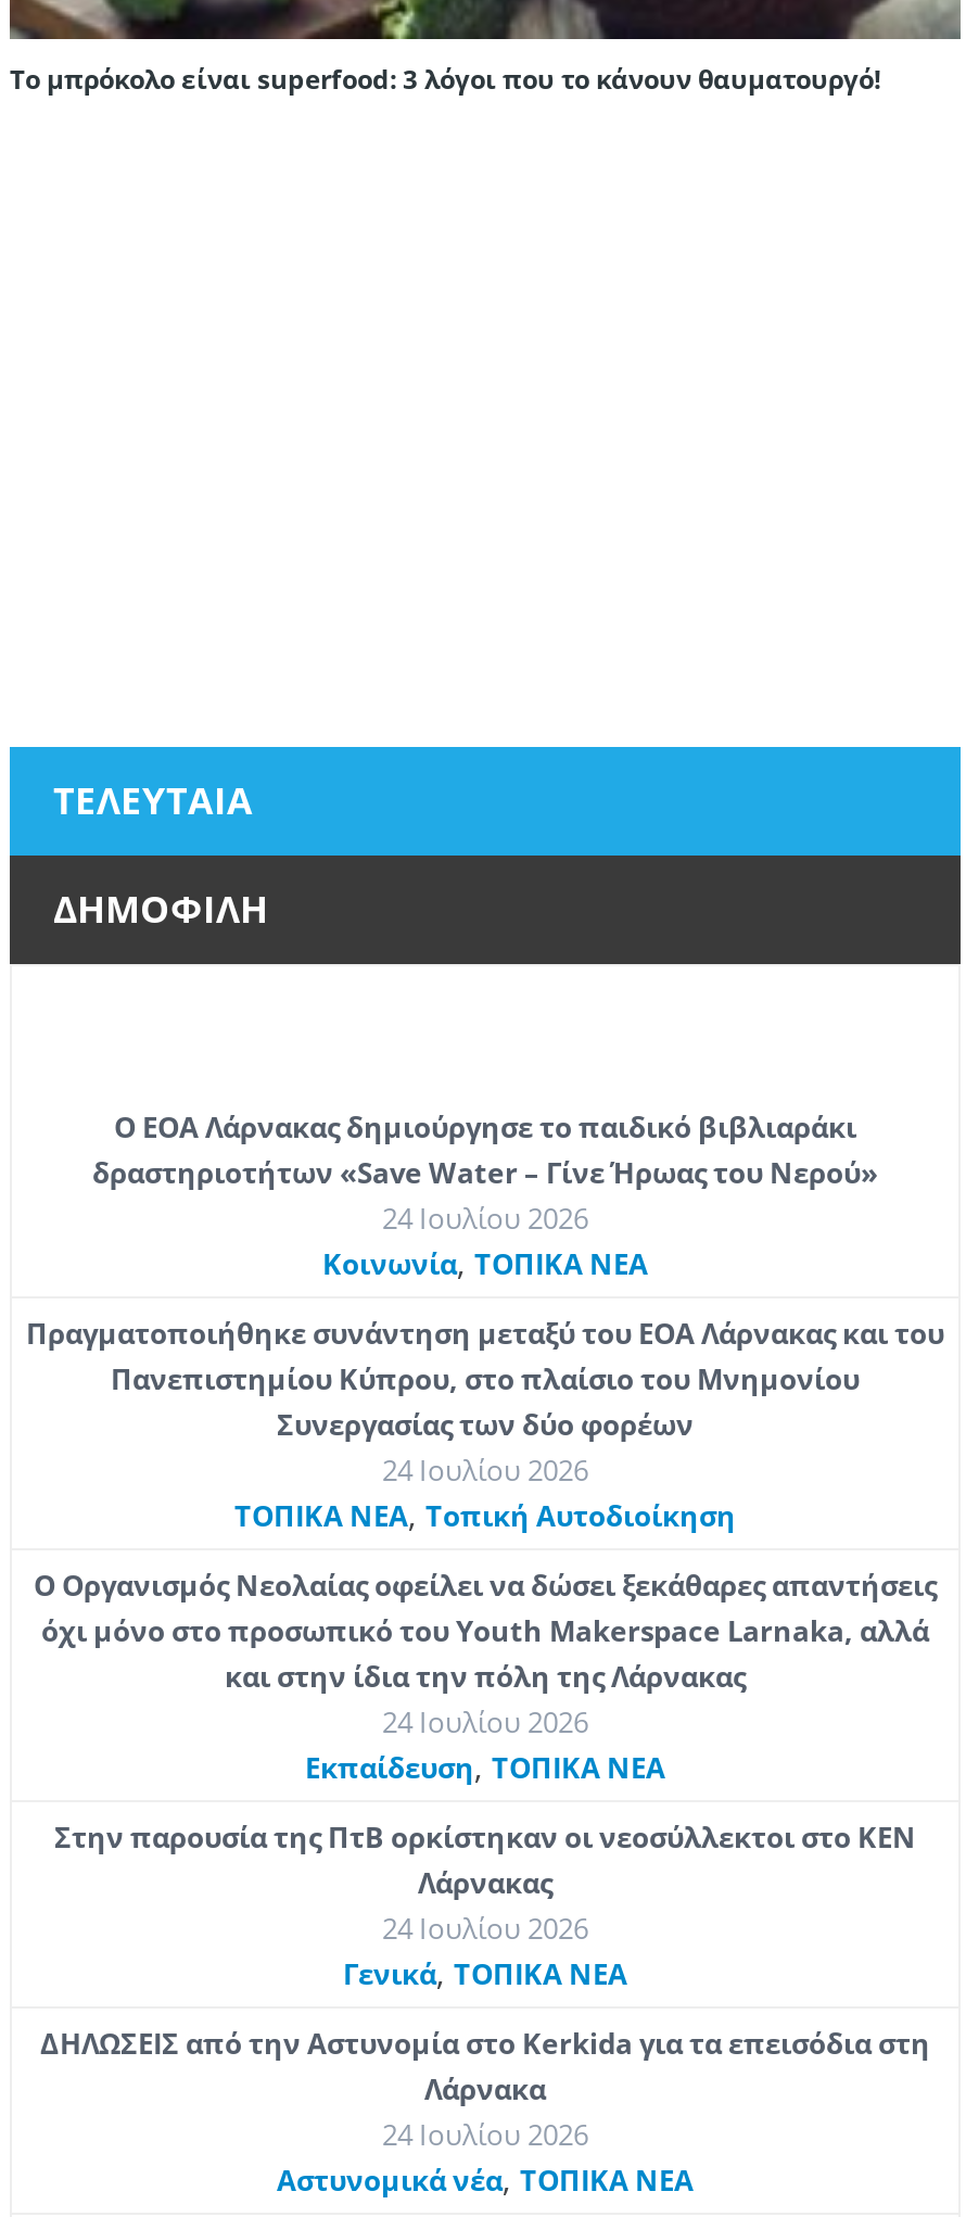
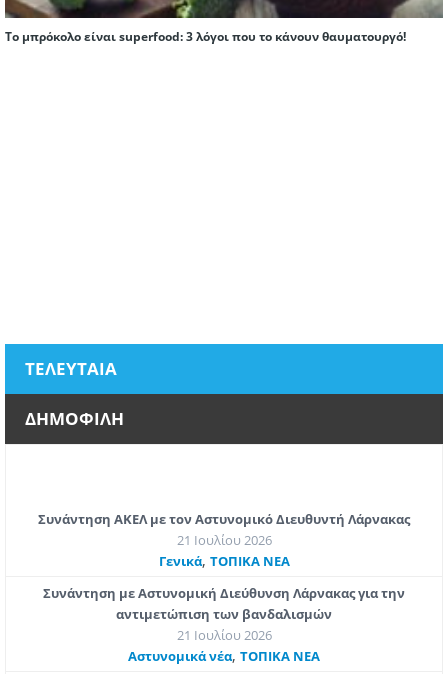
[26,1108,944,1949] Ο ΕΟΑ Λάρνακας δημιούργησε το παιδικό βιβλιαράκι | δραστηριοτήτων «Save Water – Γίνε Ήρωας του Νερού» | 24 Ιουλίου 2026 | Κοινωνία, ΤΟΠΙΚΑ ΝΕΑ | Πραγματοποιήθηκε συνάντηση μεταξύ του ΕΟΑ Λάρνακας και του | Πανεπιστημίου Κύπρου, στο πλαίσιο του Μνημονίου | Συνεργασίας των δύο φορέων | 24 Ιουλίου 2026 | ΤΟΠΙΚΑ ΝΕΑ, Τοπική Αυτοδιοίκηση | Ο Οργανισμός Νεολαίας οφείλει να δώσει ξεκάθαρες απαντήσεις | όχι μόνο στο προσωπικό του Youth Makerspace Larnaka, αλλά | και στην ίδια την πόλη της Λάρνακας | 24 Ιουλίου 2026 | Εκπαίδευση, ΤΟΠΙΚΑ ΝΕΑ | Στην παρουσία της ΠτΒ ορκίστηκαν οι νεοσύλλεκτοι στο ΚΕΝ | Λάρνακας | 24 Ιουλίου 2026 -> [38,510,410,549] Συνάντηση ΑΚΕΛ με τον Αστυνομικό Διευθυντή Λάρνακας | 21 Ιουλίου 2026
[40,2025,930,2155] ΔΗΛΩΣΕΙΣ από την Αστυνομία στο Kerkida για τα επεισόδια στη | Λάρνακα | 24 Ιουλίου 2026 -> [43,584,405,644] Συνάντηση με Αστυνομική Διεύθυνση Λάρνακας για την | αντιμετώπιση των βανδαλισμών | 21 Ιουλίου 2026

